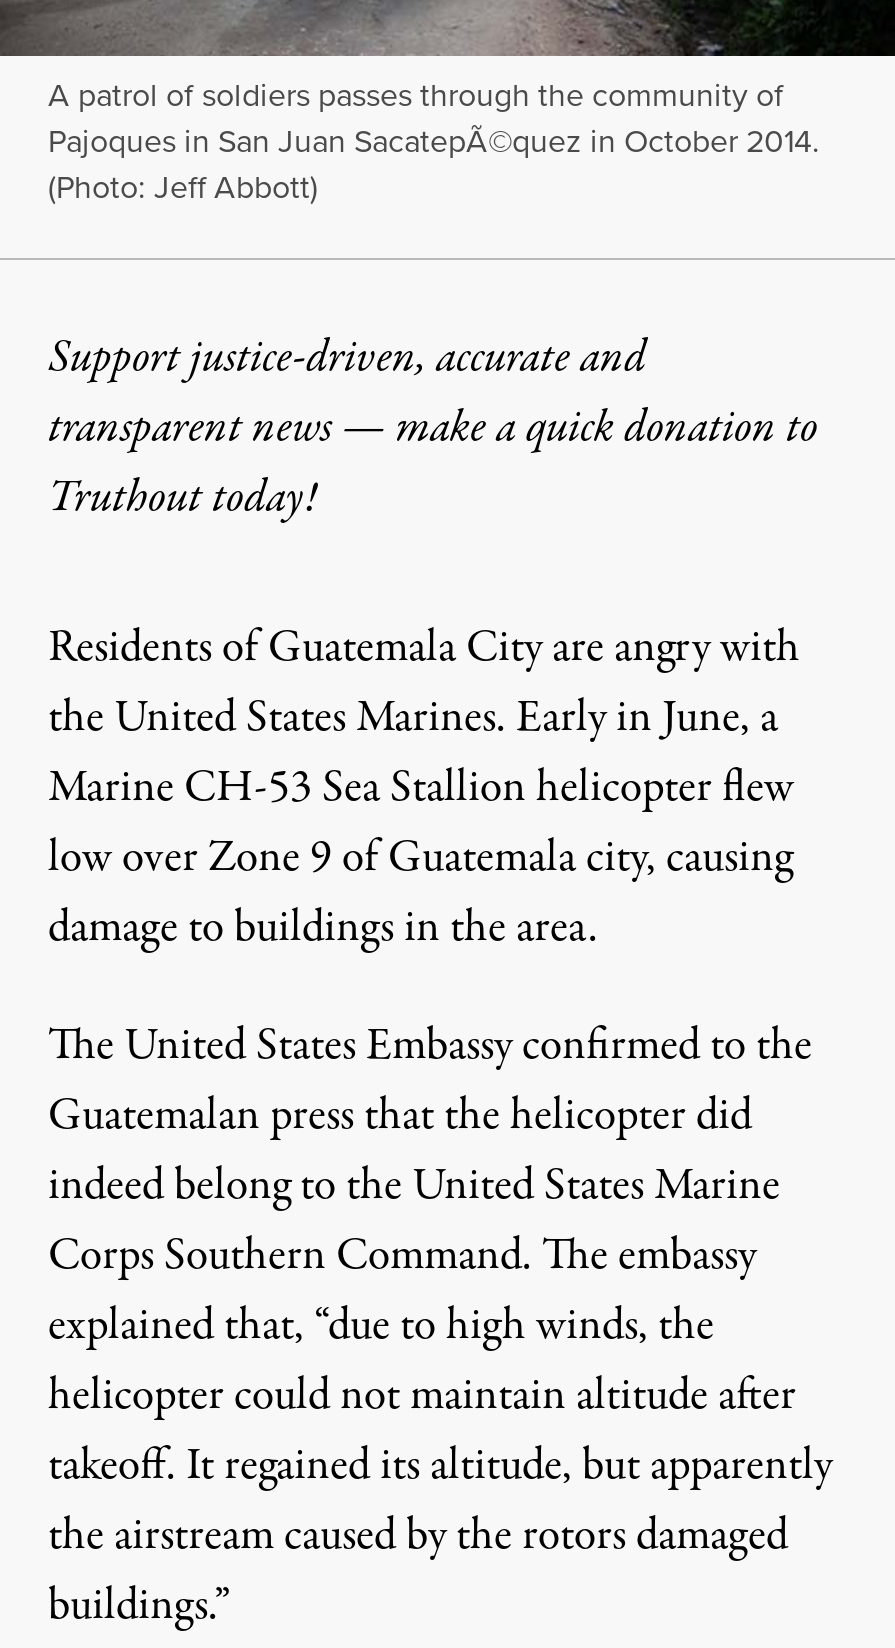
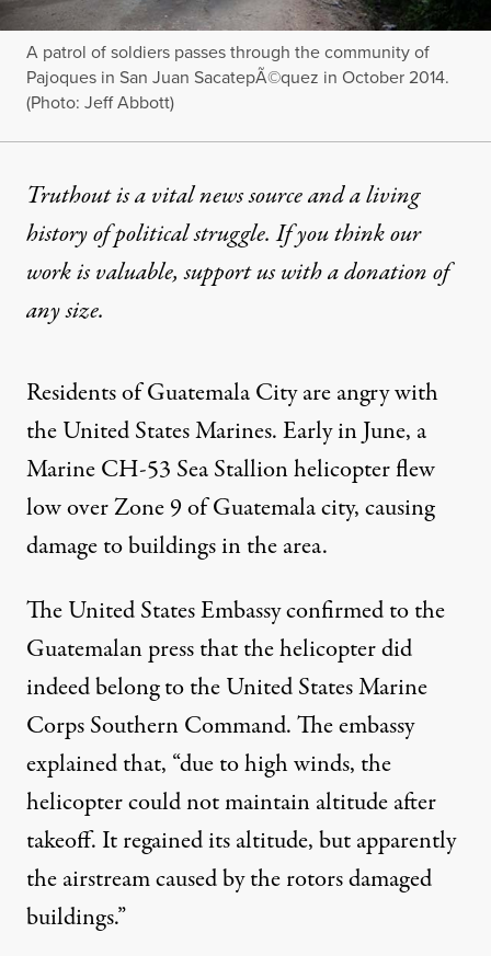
[48,326,818,530] Support justice-driven, accurate and | transparent news — make a quick donation to | Truthout today! -> [26,178,449,328] Truthout is a vital news source and a living | history of political struggle. If you think our | work is valuable, support us with a donation of | any size.

